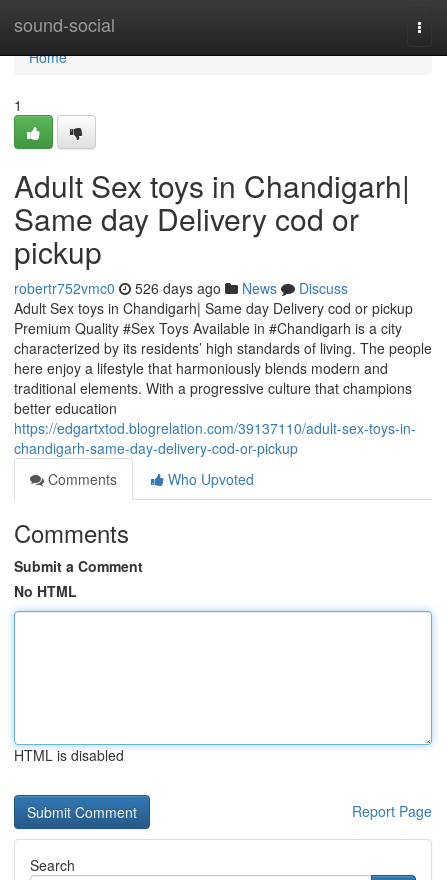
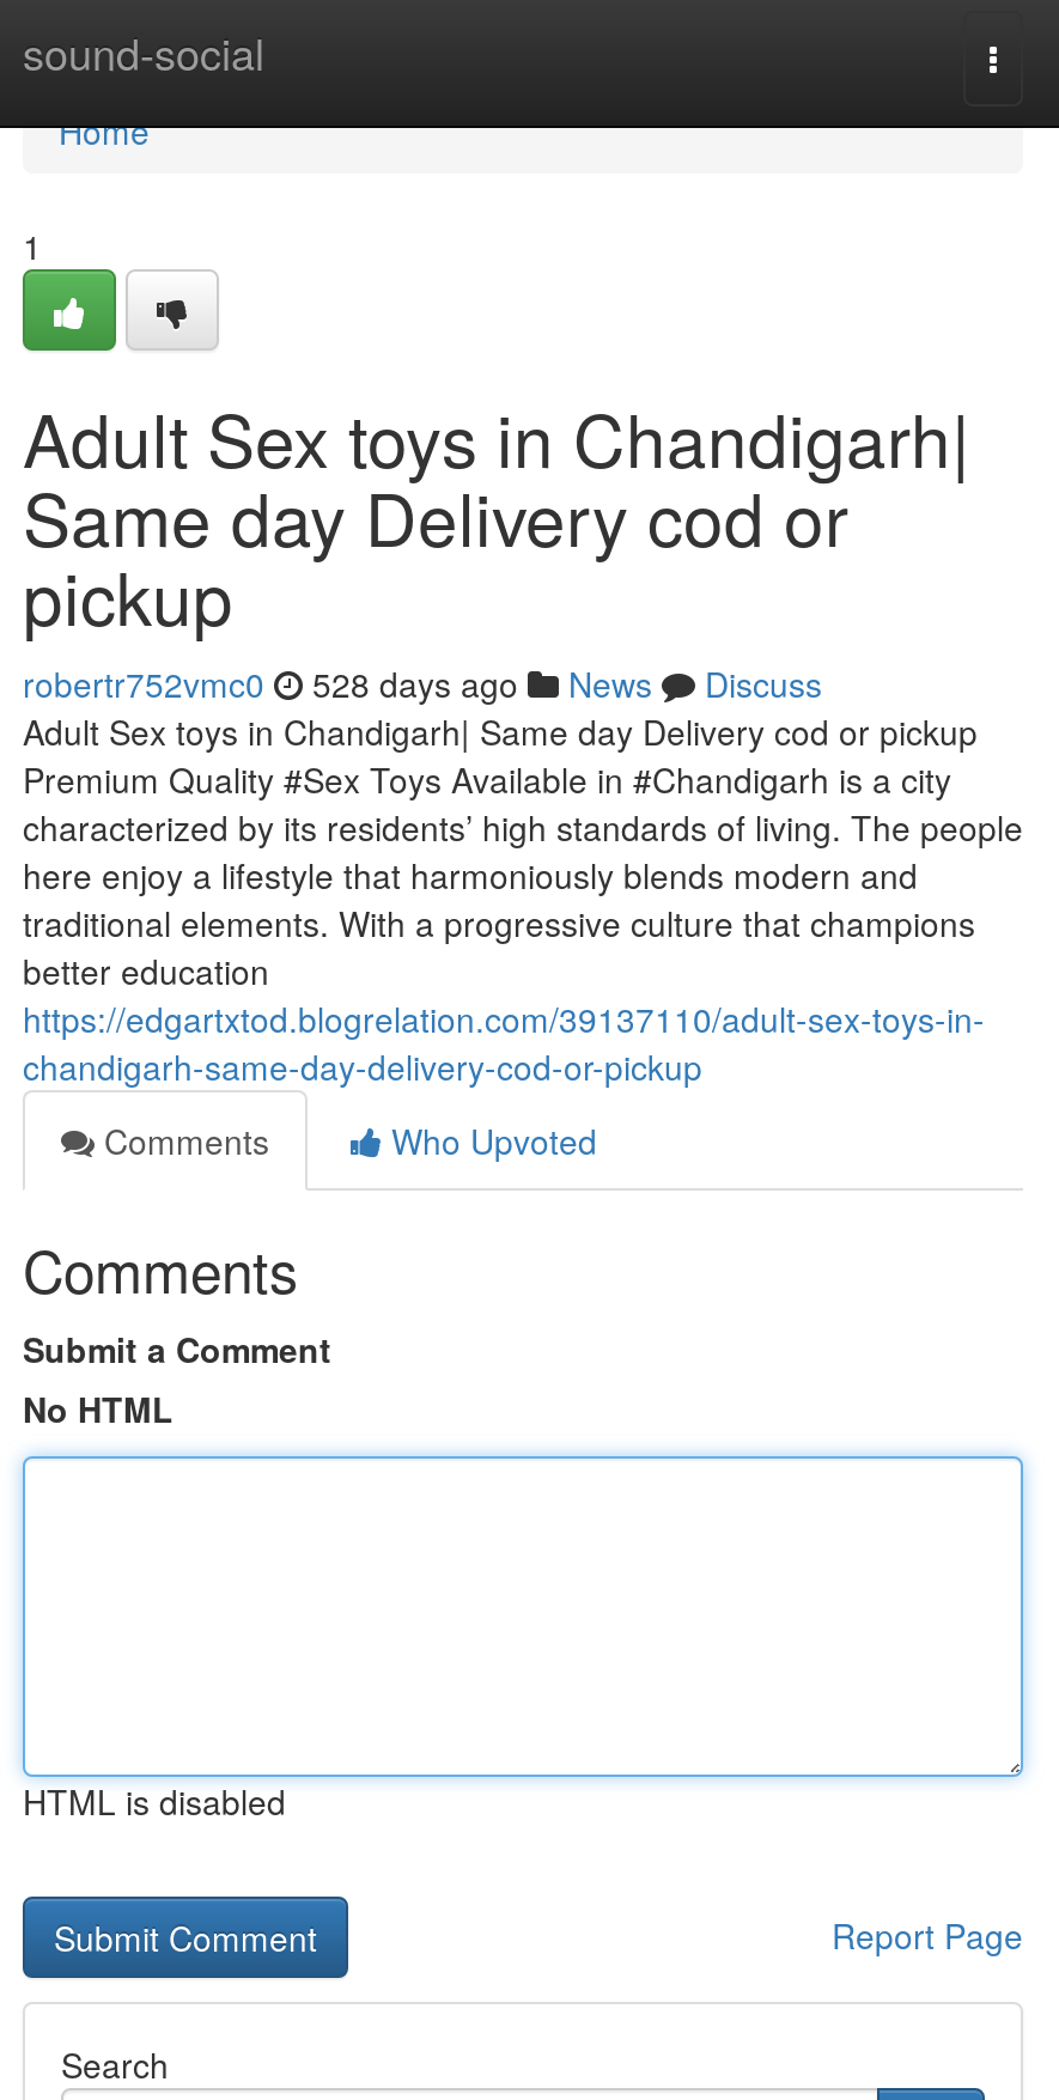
[14,278,348,298] robertr752vmc0 526 days ago News Discuss -> [23,659,822,707] robertr752vmc0 528 days ago News Discuss

